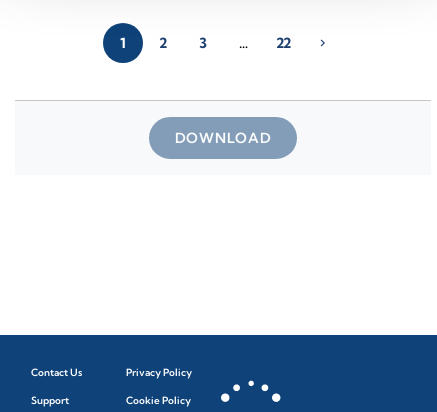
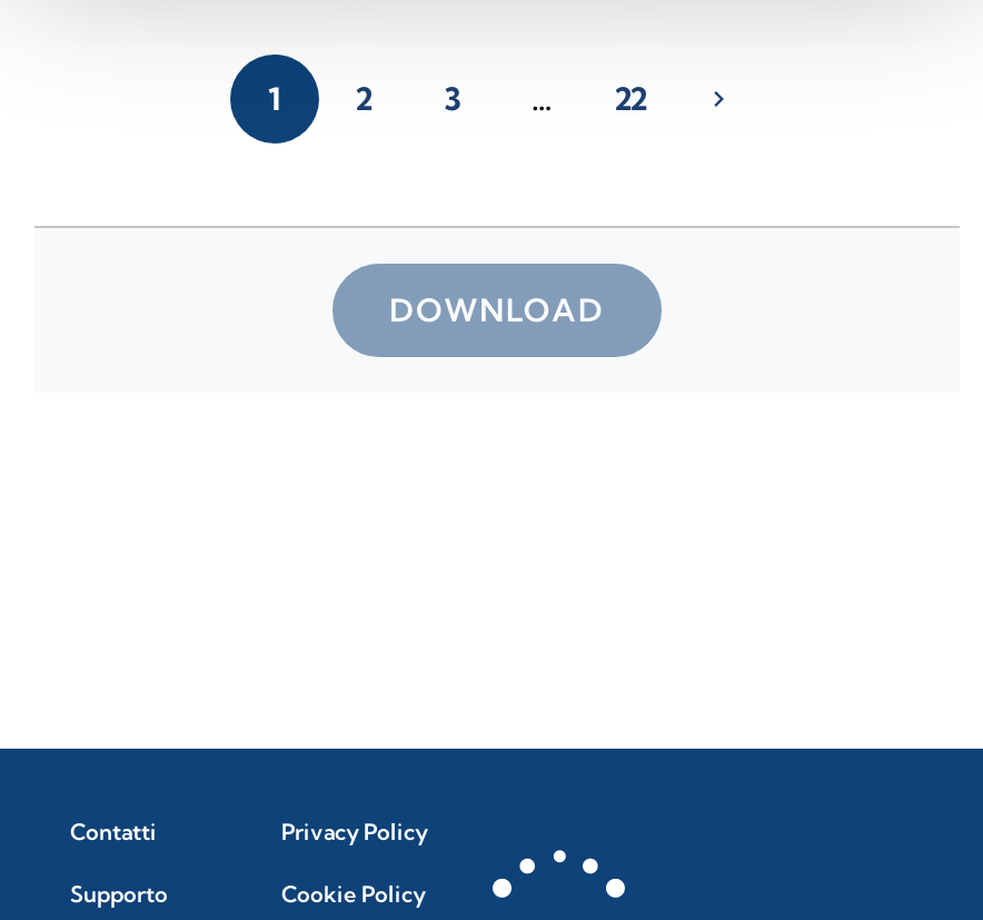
[31,366,82,379] Contact Us -> [70,818,157,847] Contatti
[31,394,69,407] Support -> [70,880,168,909] Supporto

